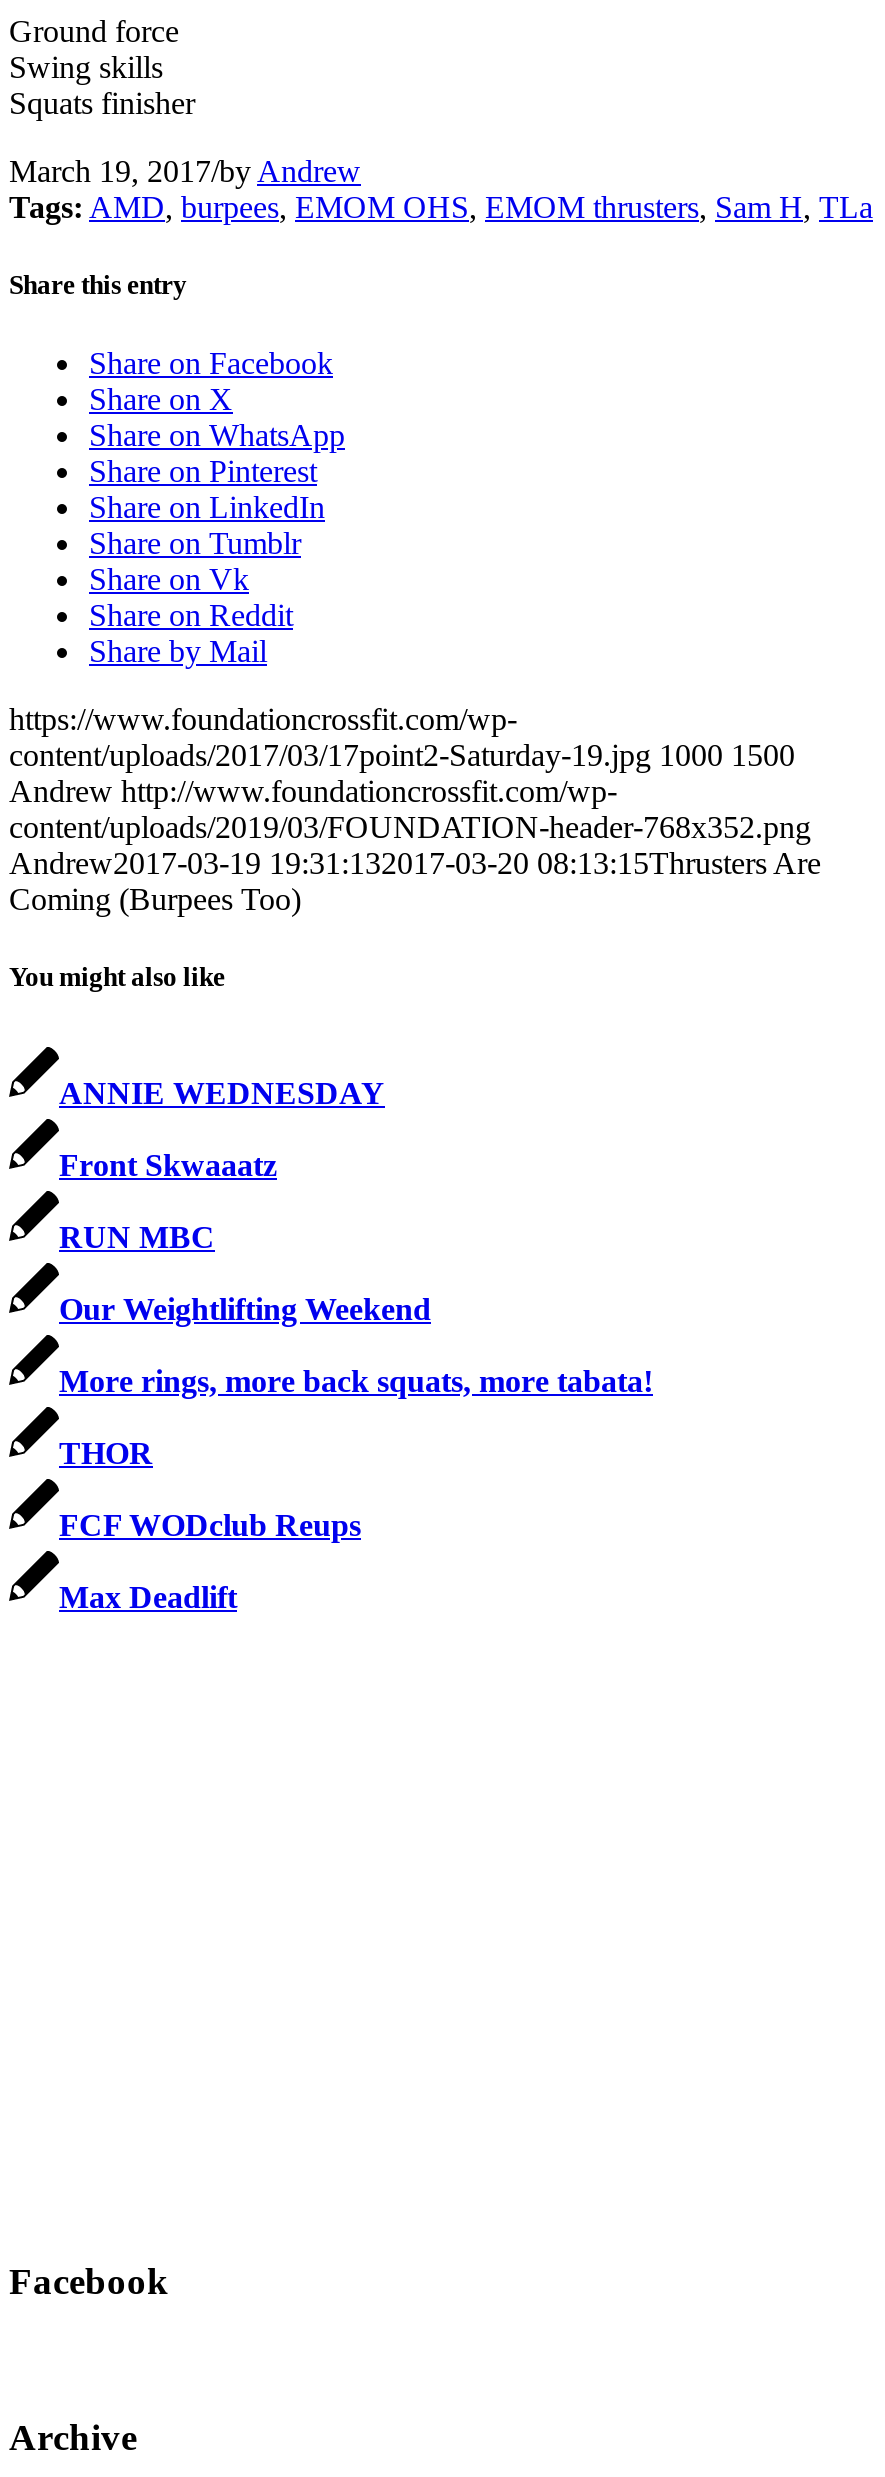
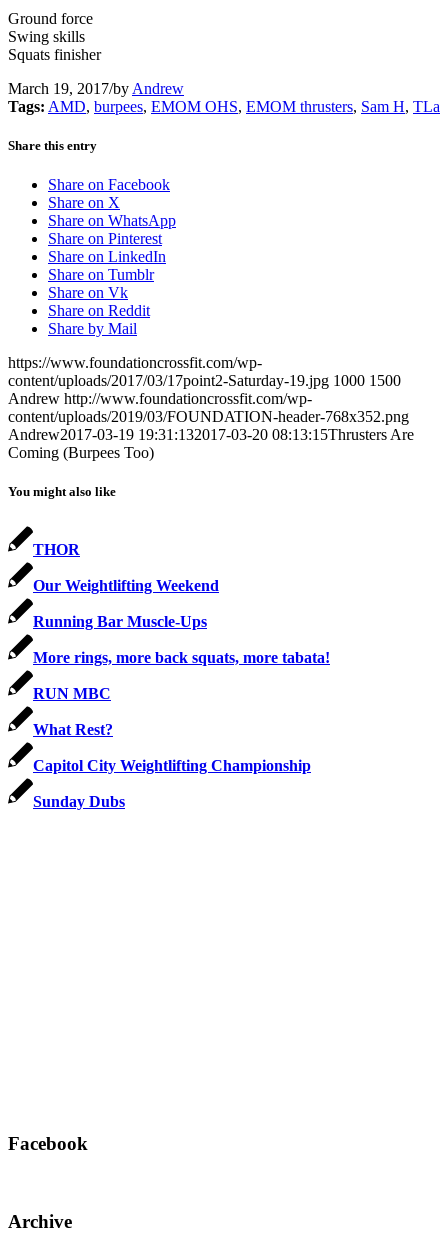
[59,1075,385,1181] ANNIE WEDNESDAY | Front Skwaaatz -> none
moved [59,1219,653,1397] -> [33,649,330,702]: More rings, more back squats, more tabata! | RUN MBC
moved [59,1291,431,1325] -> [33,577,219,594]: Our Weightlifting Weekend
moved [59,1435,153,1469] -> [33,541,80,558]: THOR
[59,1507,361,1613] FCF WODclub Reups | Max Deadlift -> [33,613,311,810] Running Bar Muscle-Ups | What Rest? | Capitol City Weightlifting Championship | Sunday Dubs

